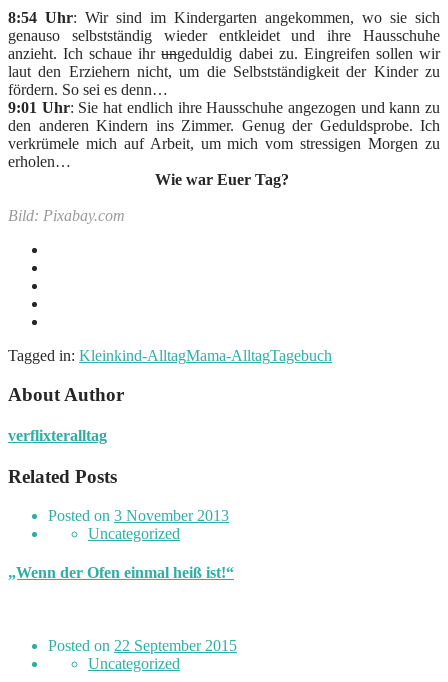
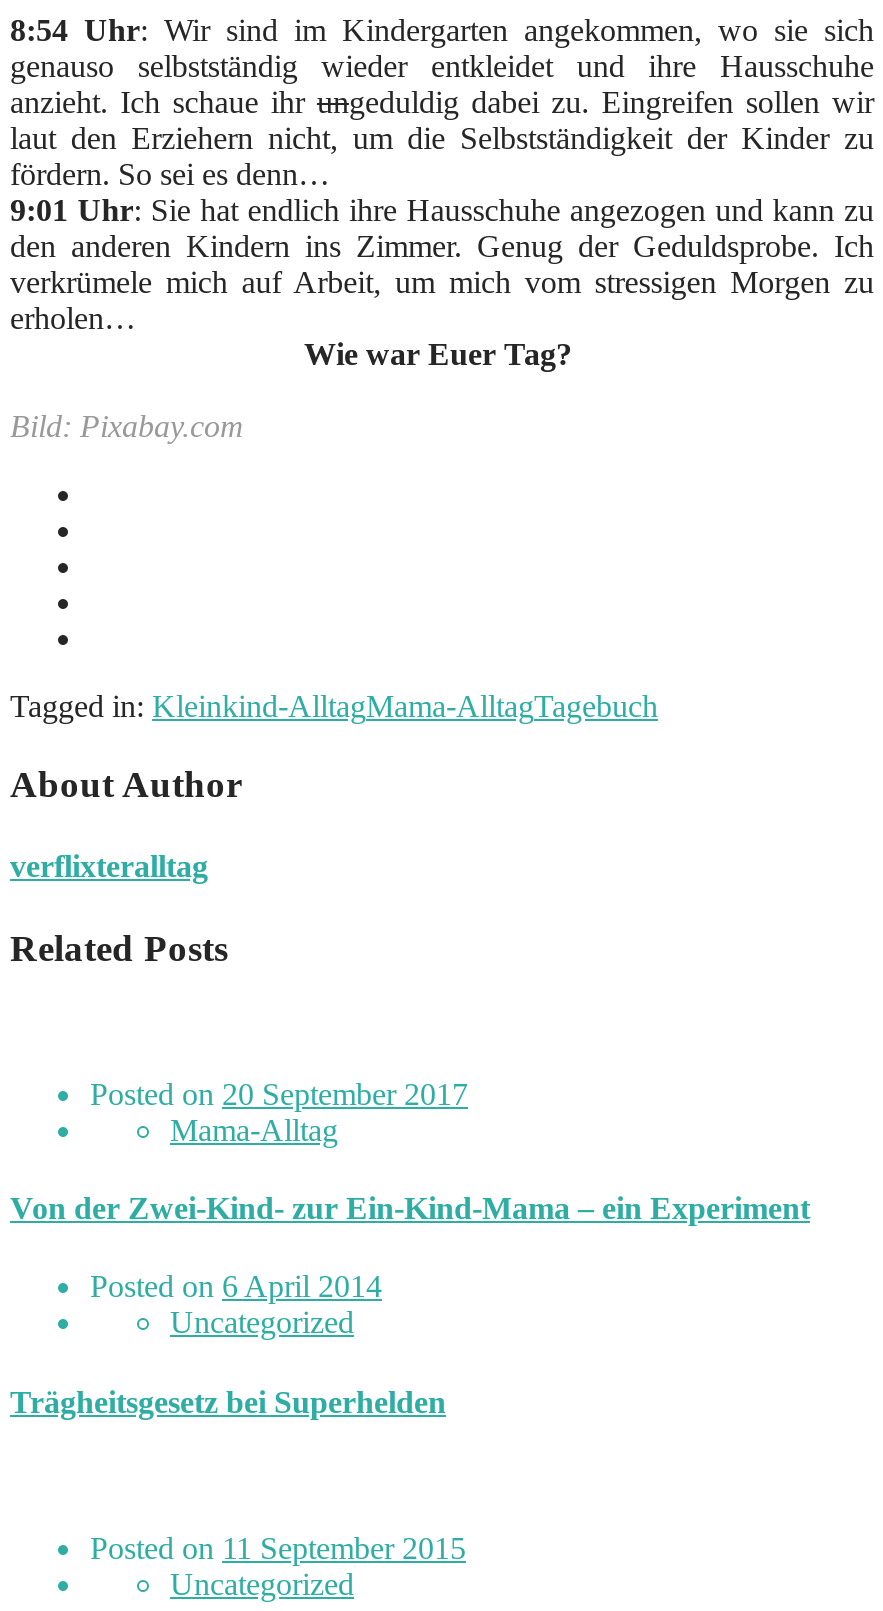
[48,507,229,524] Posted on 3 November 2013 -> [10,1077,810,1304] Posted on 20 September 2017 | Mama-Alltag | Von der Zwei-Kind- zur Ein-Kind-Mama – ein Experiment | Posted on 6 April 2014
[8,564,234,581] „Wenn der Ofen einmal heiß ist!“ -> [10,1384,446,1418] Trägheitsgesetz bei Superhelden
[48,637,237,654] Posted on 22 September 2015 -> [90,1531,466,1565] Posted on 11 September 2015

